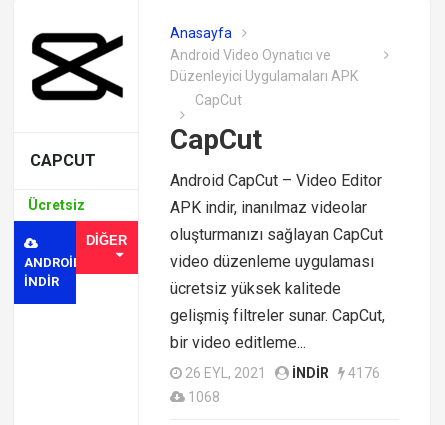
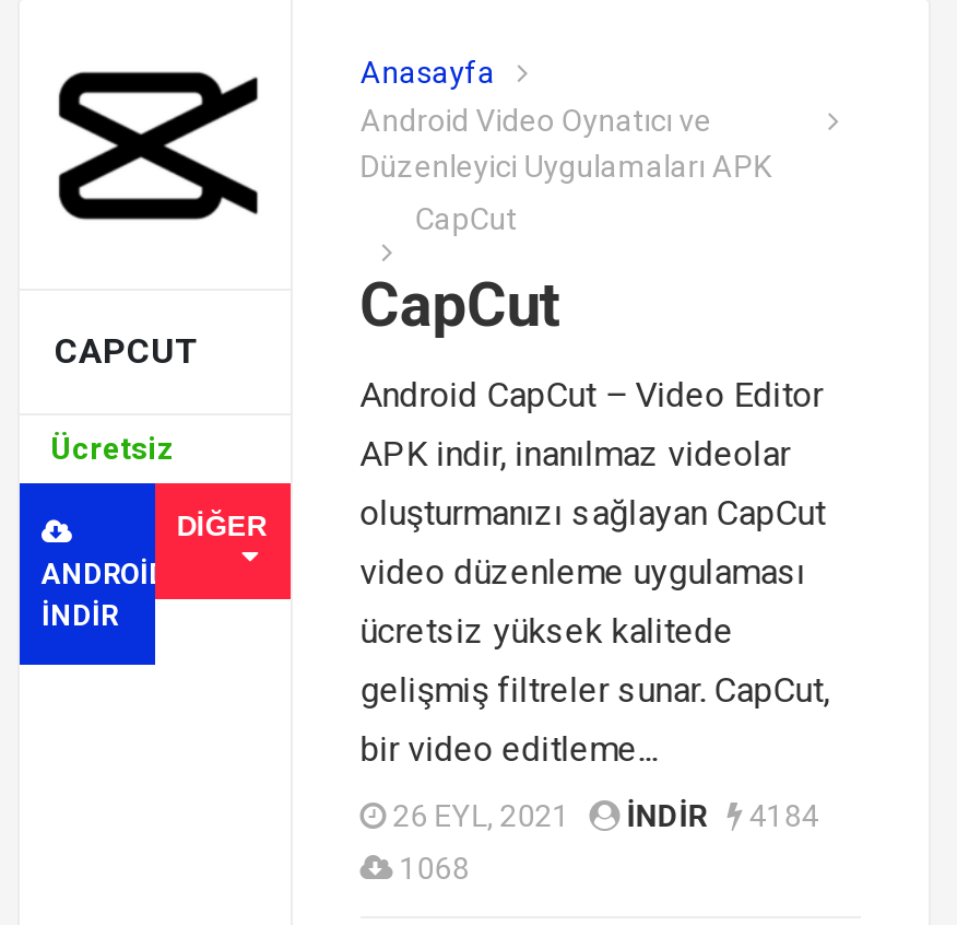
[182,365,380,381] 26 EYL, 2021 INDIR 4176 -> [386,798,819,833] 26 EYL, 2021 INDIR 4184

